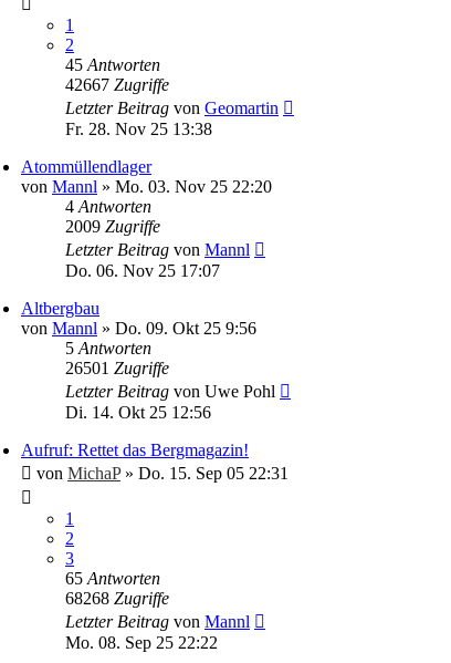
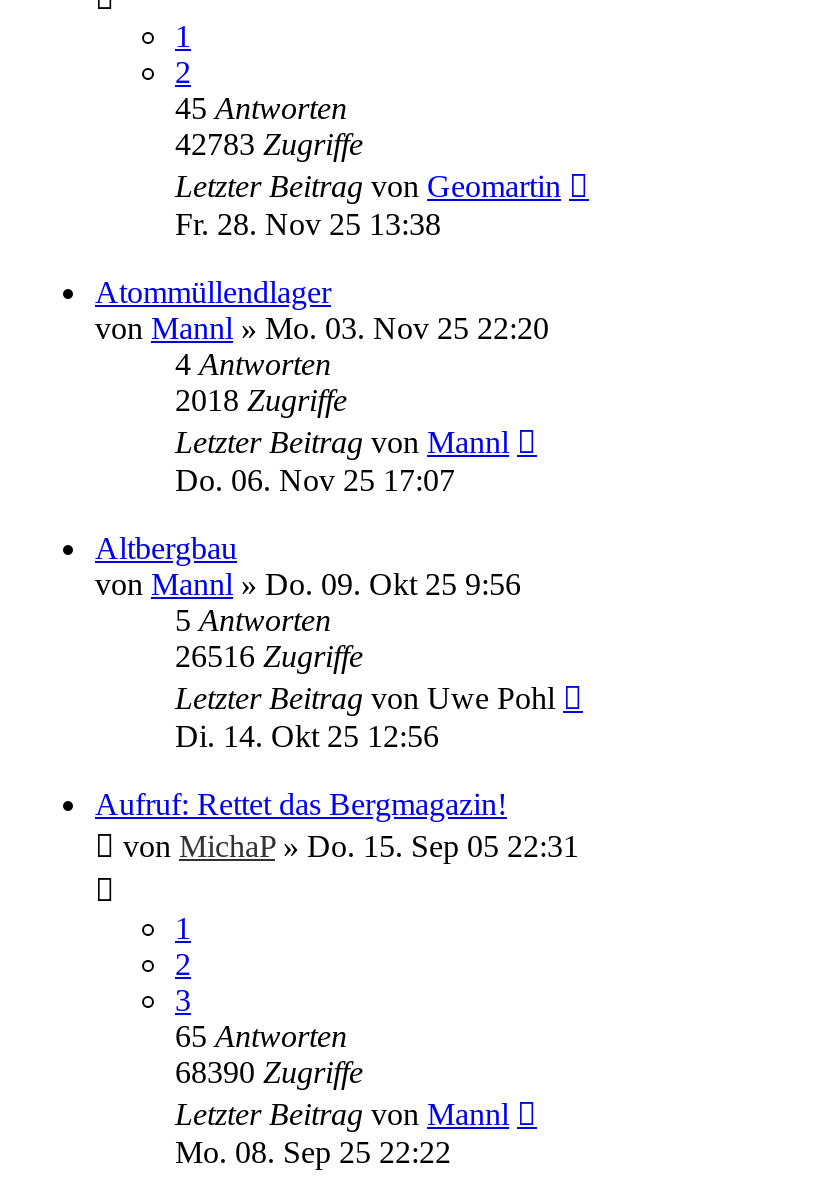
[65,75,169,94] 42667 Zugriffe -> [175,127,363,161] 42783 Zugriffe
[65,217,160,236] 2009 Zugriffe -> [175,383,347,417] 2018 Zugriffe
[65,359,169,377] 26501 Zugriffe -> [175,639,363,673] 26516 Zugriffe
[65,589,169,608] 68268 Zugriffe -> [175,1055,363,1089] 68390 Zugriffe

